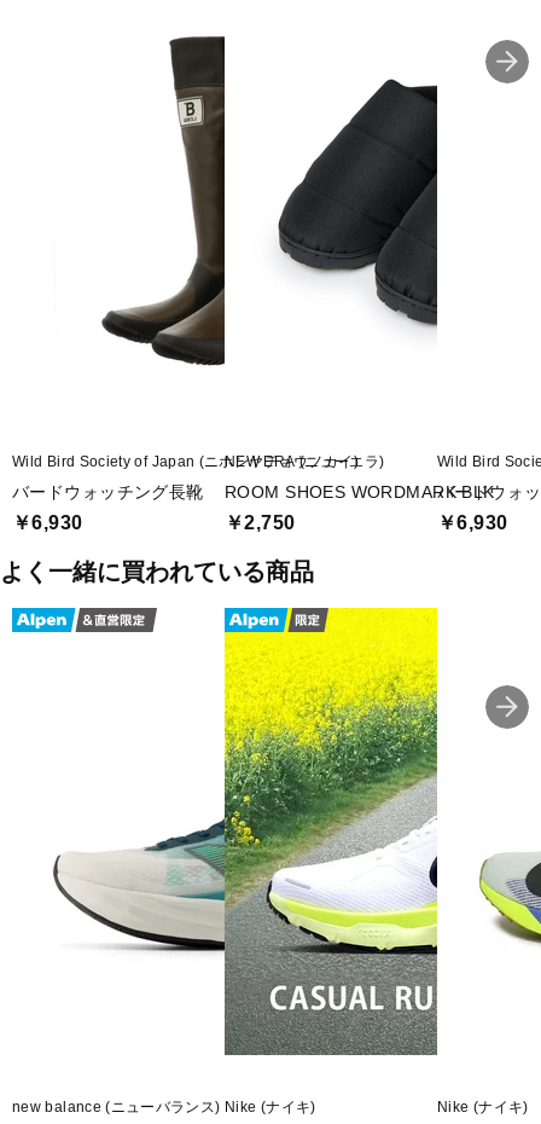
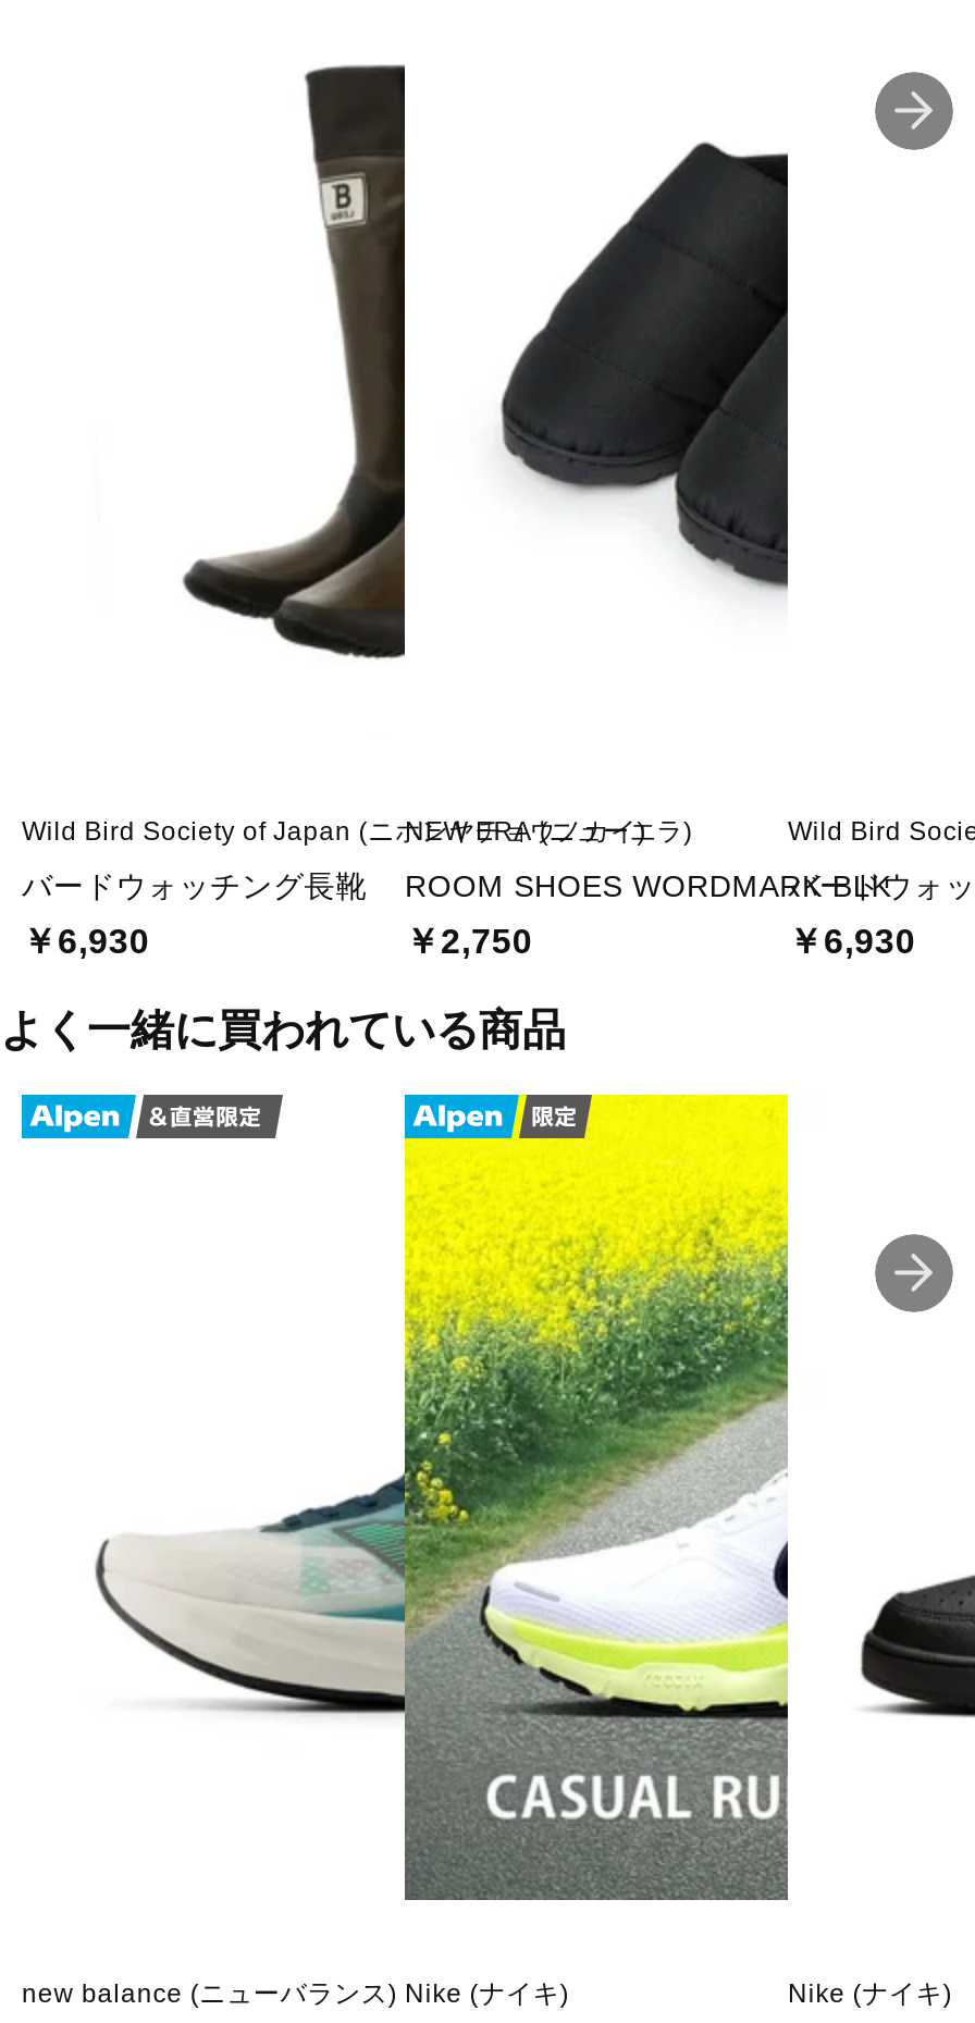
[478,852,537,954] [image] -> [860,1537,968,1719] [image]

